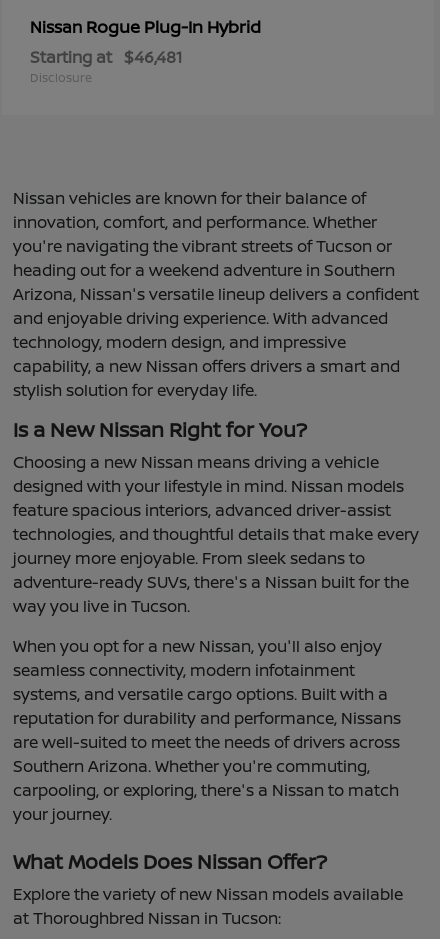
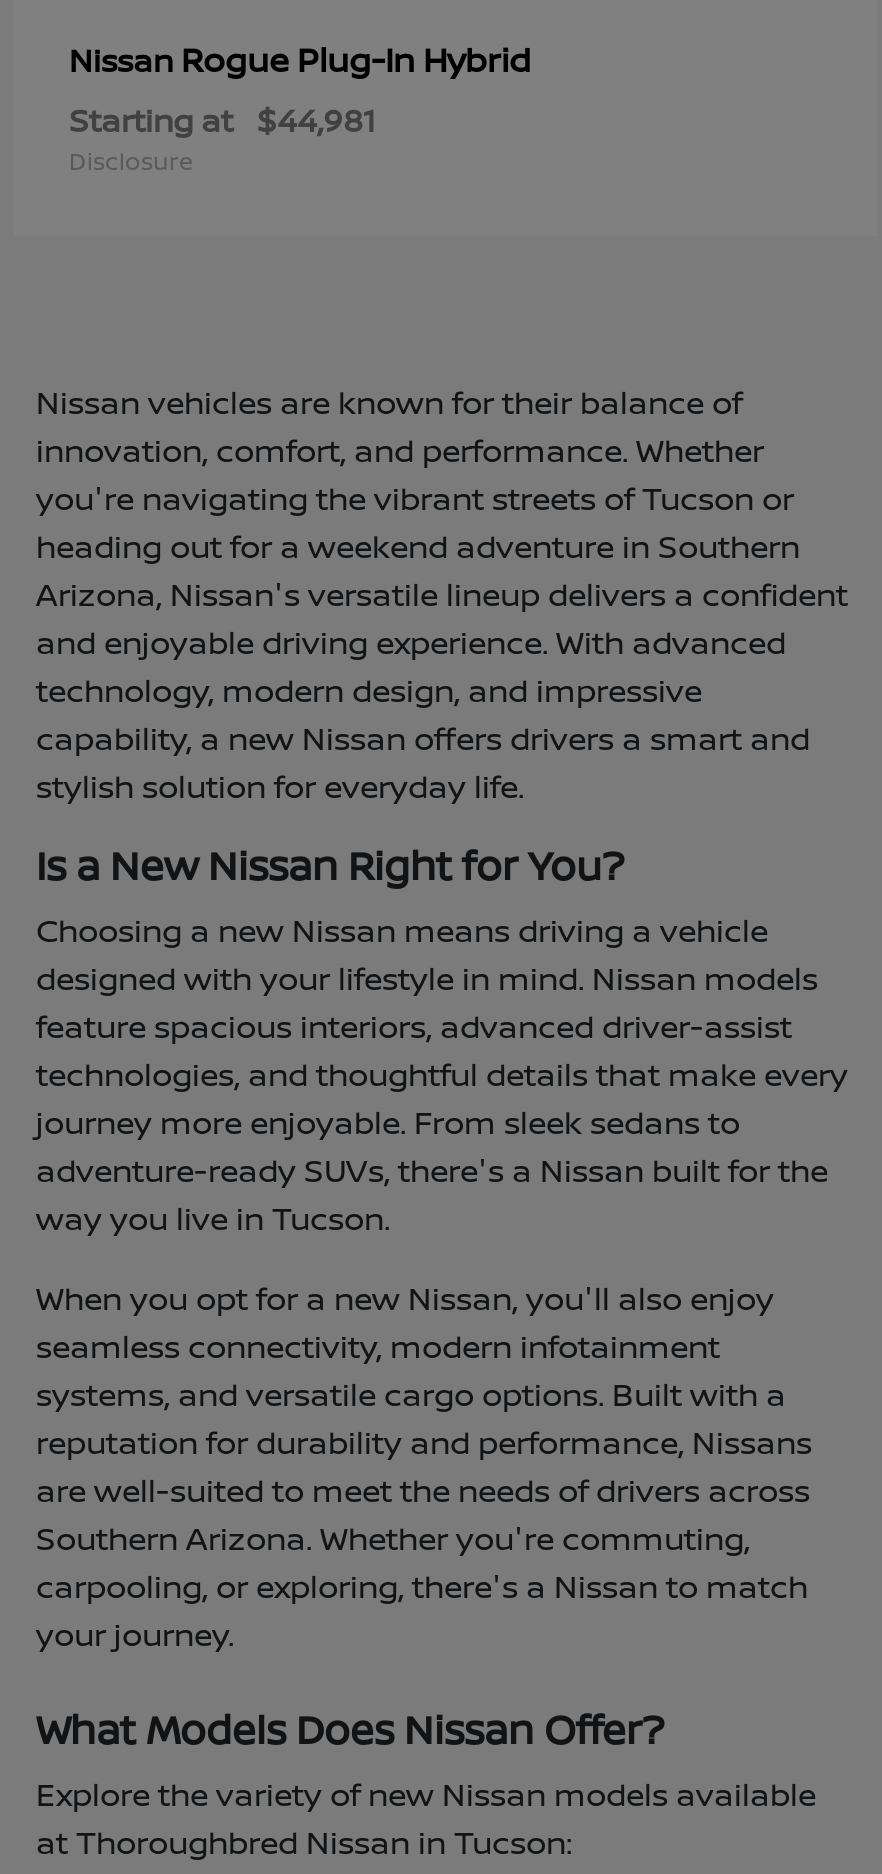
[30,46,182,68] Starting at $46,481 -> [69,98,375,142] Starting at $44,981

